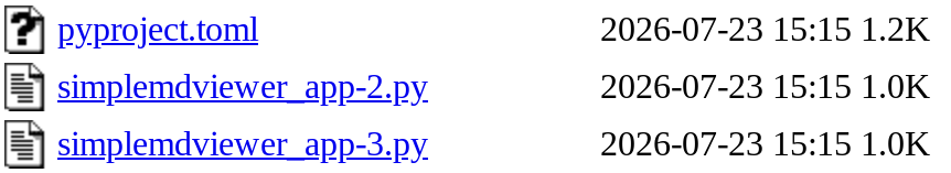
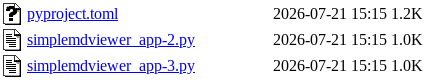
[600,11,931,48] 2026-07-23 15:15 1.2K -> [273,5,423,22] 2026-07-21 15:15 1.2K
[600,68,931,106] 2026-07-23 15:15 1.0K -> [273,31,423,48] 2026-07-21 15:15 1.0K
[600,125,931,163] 2026-07-23 15:15 1.0K -> [273,57,423,74] 2026-07-21 15:15 1.0K

